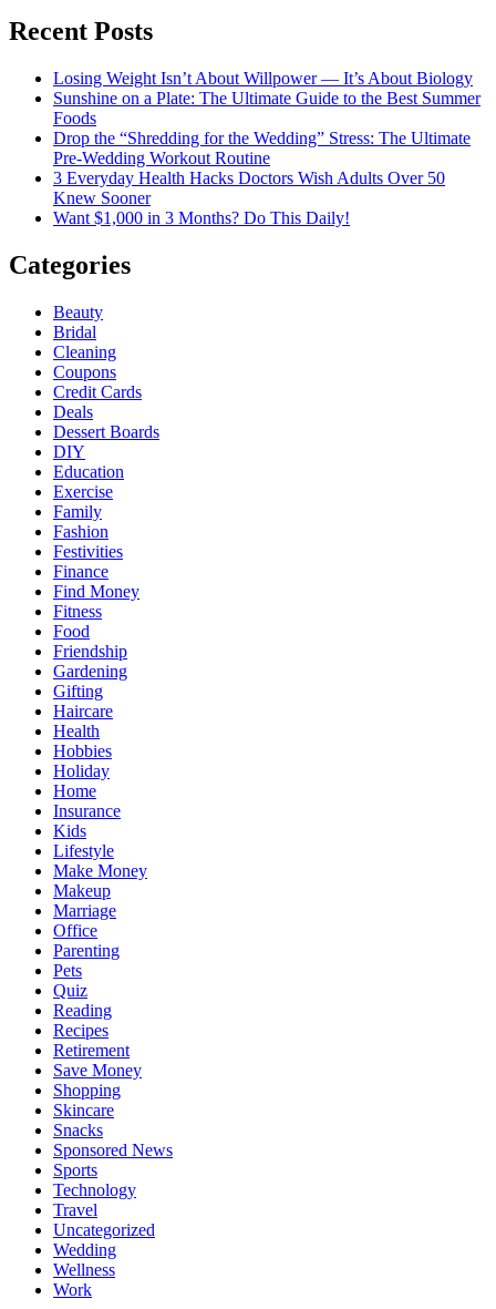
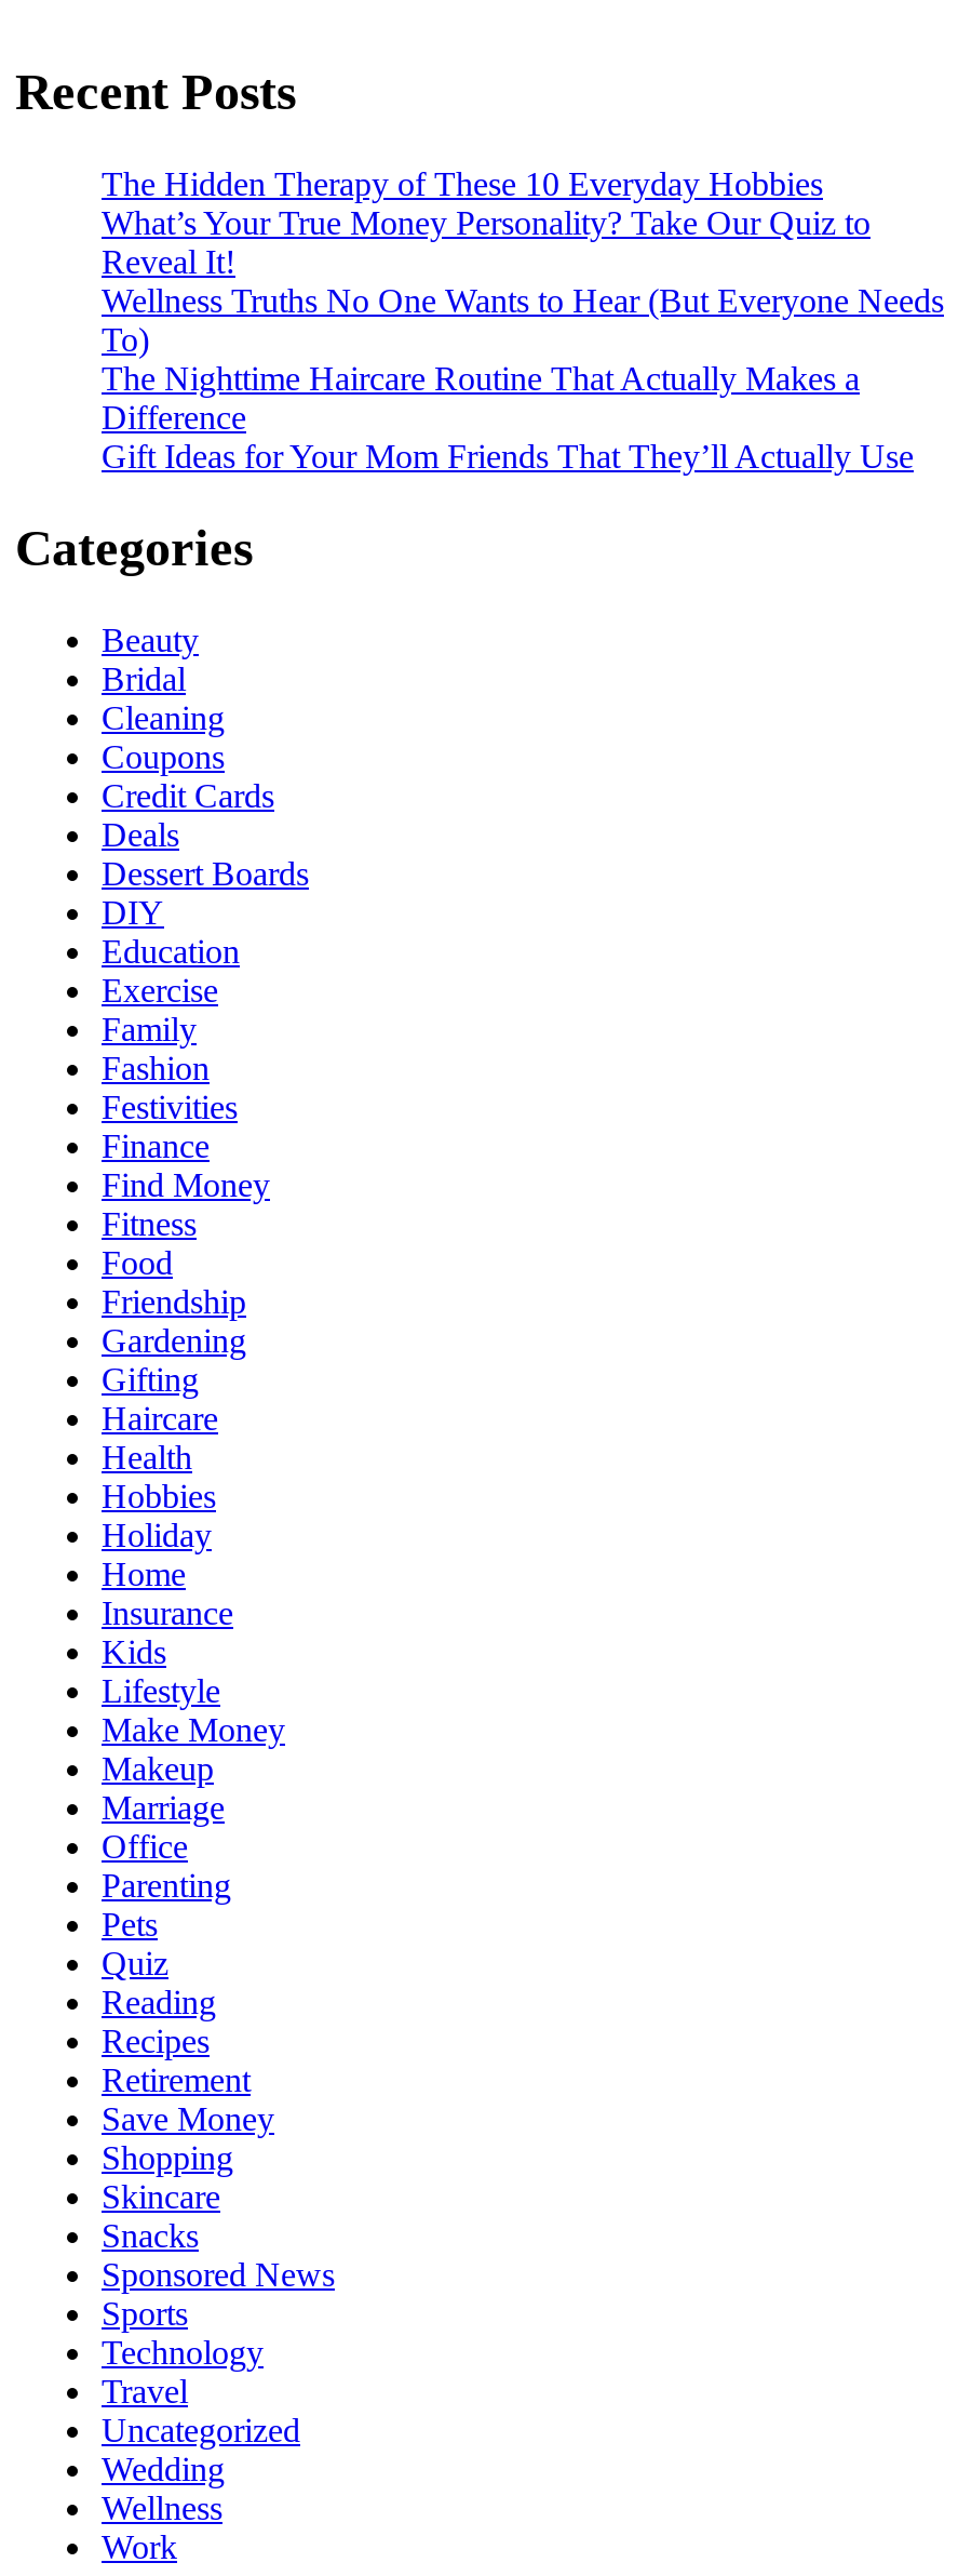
[53,69,480,227] Losing Weight Isn’t About Willpower — It’s About Biology | Sunshine on a Plate: The Ultimate Guide to the Best Summer | Foods | Drop the “Shredding for the Wedding” Stress: The Ultimate | Pre-Wedding Workout Routine | 3 Everyday Health Hacks Doctors Wish Adults Over 50 | Knew Sooner | Want $1,000 in 3 Months? Do This Daily! -> [102,166,944,475] The Hidden Therapy of These 10 Everyday Hobbies | What’s Your True Money Personality? Take Our Quiz to | Reveal It! | Wellness Truths No One Wants to Hear (But Everyone Needs | To) | The Nighttime Haircare Routine That Actually Makes a | Difference | Gift Ideas for Your Mom Friends That They’ll Actually Use

